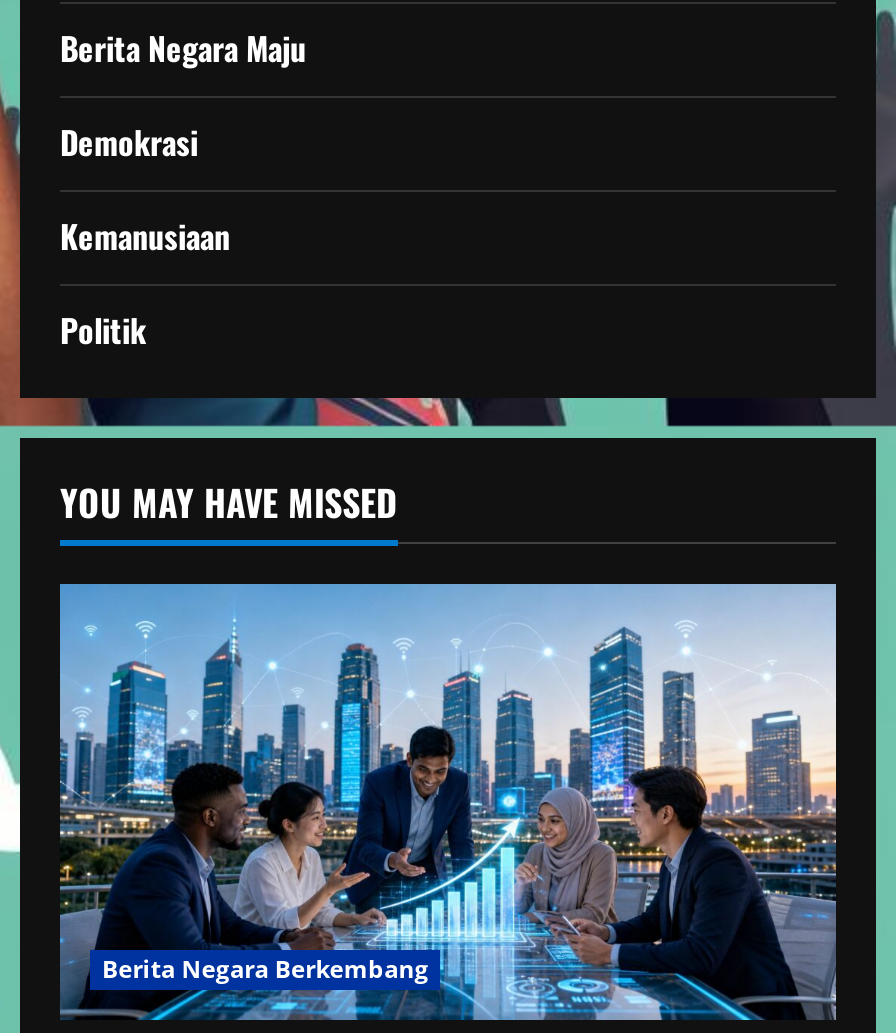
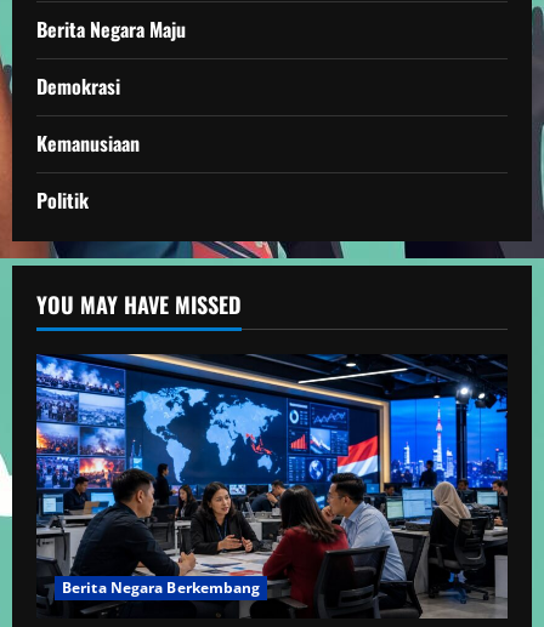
[58,582,838,1022] [image] -> [35,353,509,620] [image]

